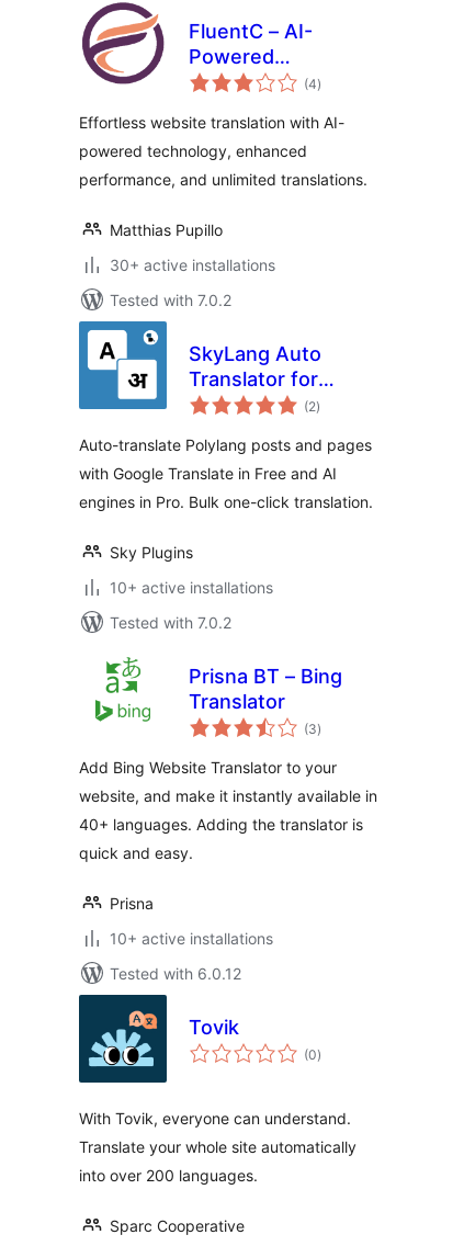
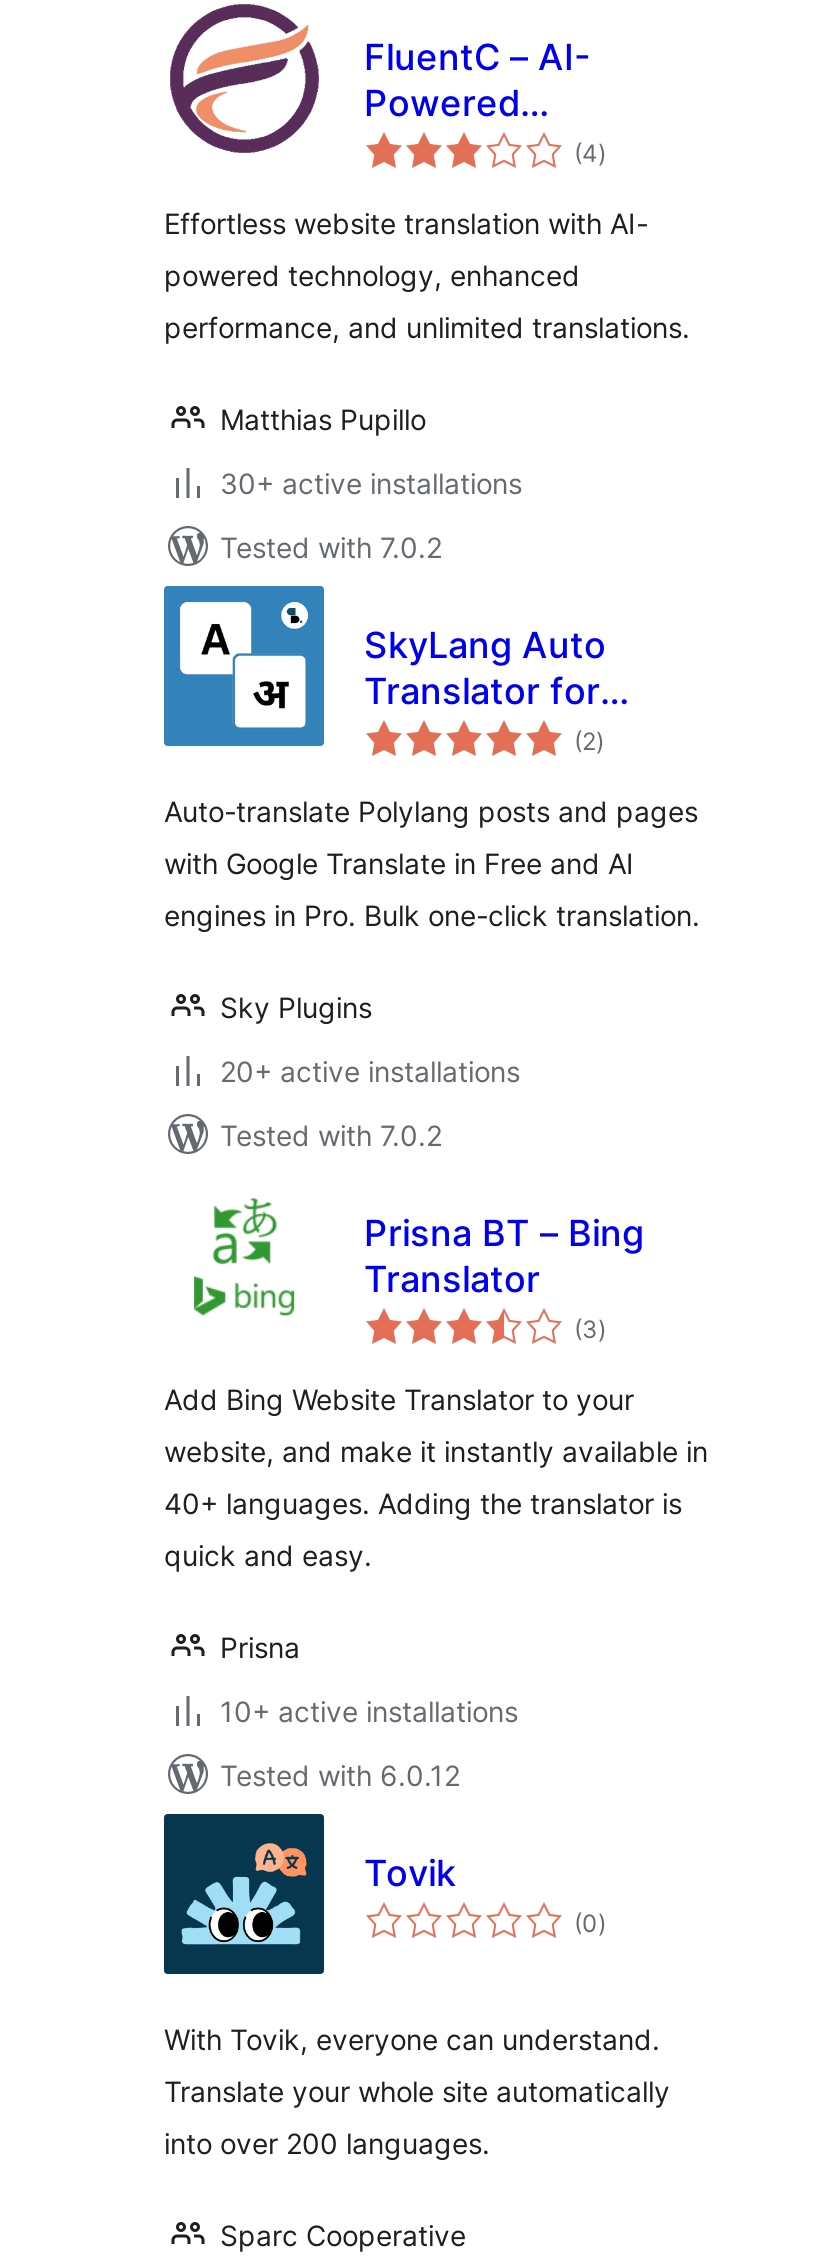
[110,578,273,597] 10+ active installations -> [220,1054,520,1088] 20+ active installations

